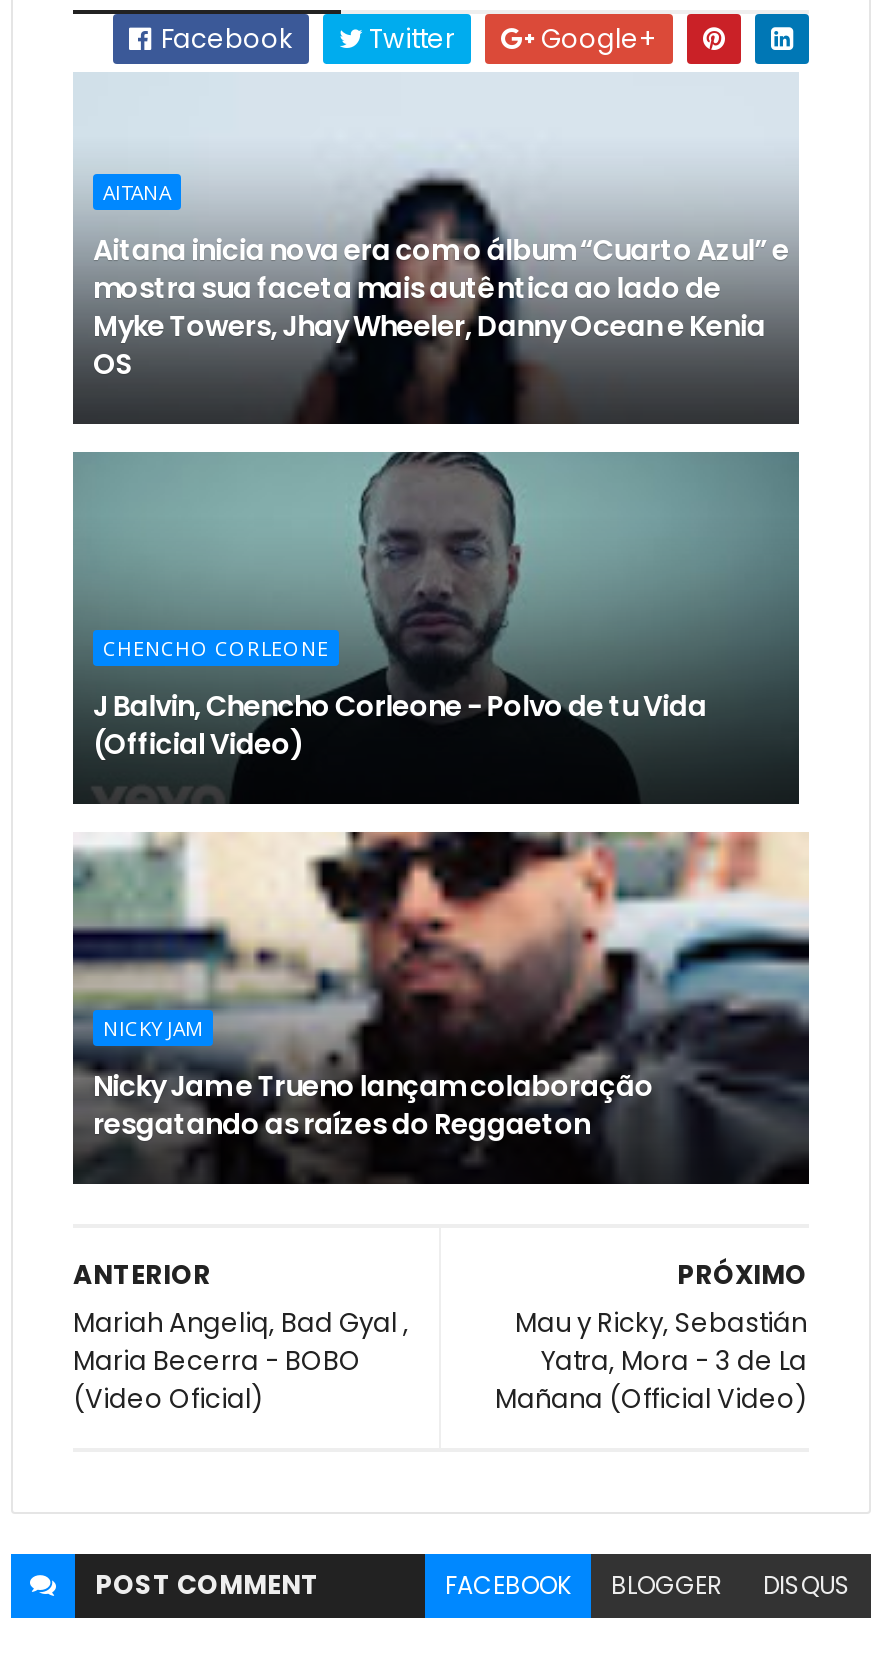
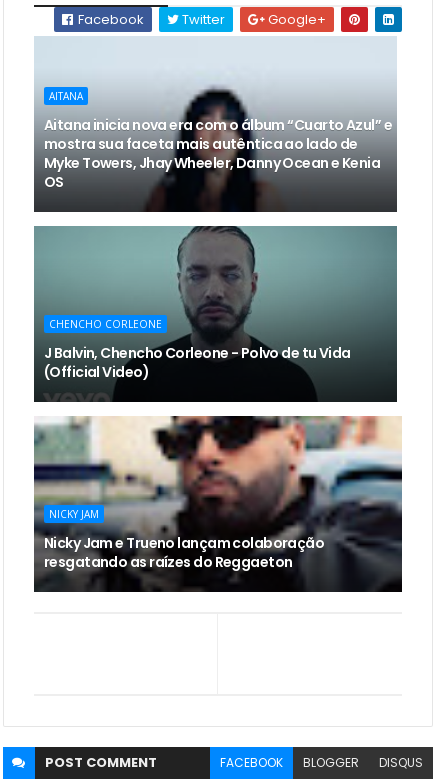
[73,1257,409,1419] ANTERIOR | Mariah Angeliq, Bad Gyal , | Maria Becerra - BOBO | (Video Oficial) -> none
[495,1257,807,1419] PRÓXIMO | Mau y Ricky, Sebastián | Yatra, Mora - 3 de La | Mañana (Official Video) -> none

